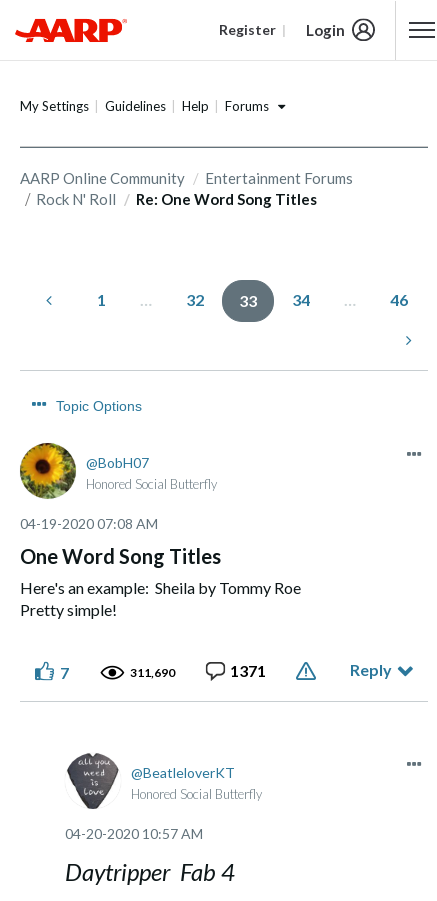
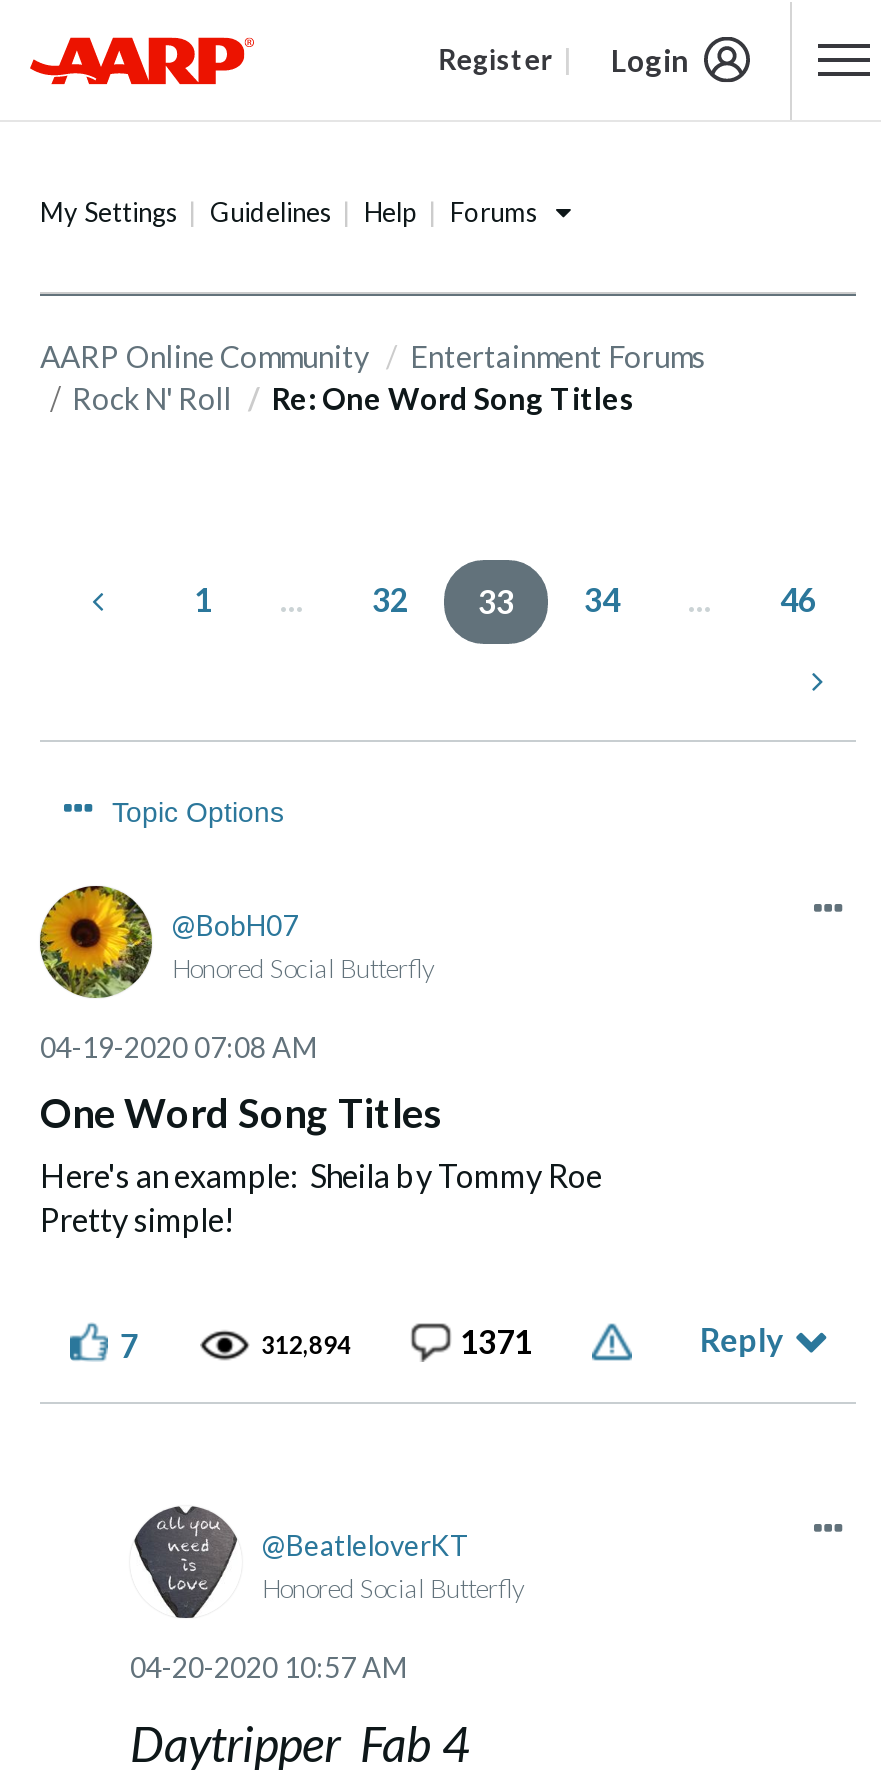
[130,665,175,680] 311,690 -> [261,1329,351,1359] 312,894

